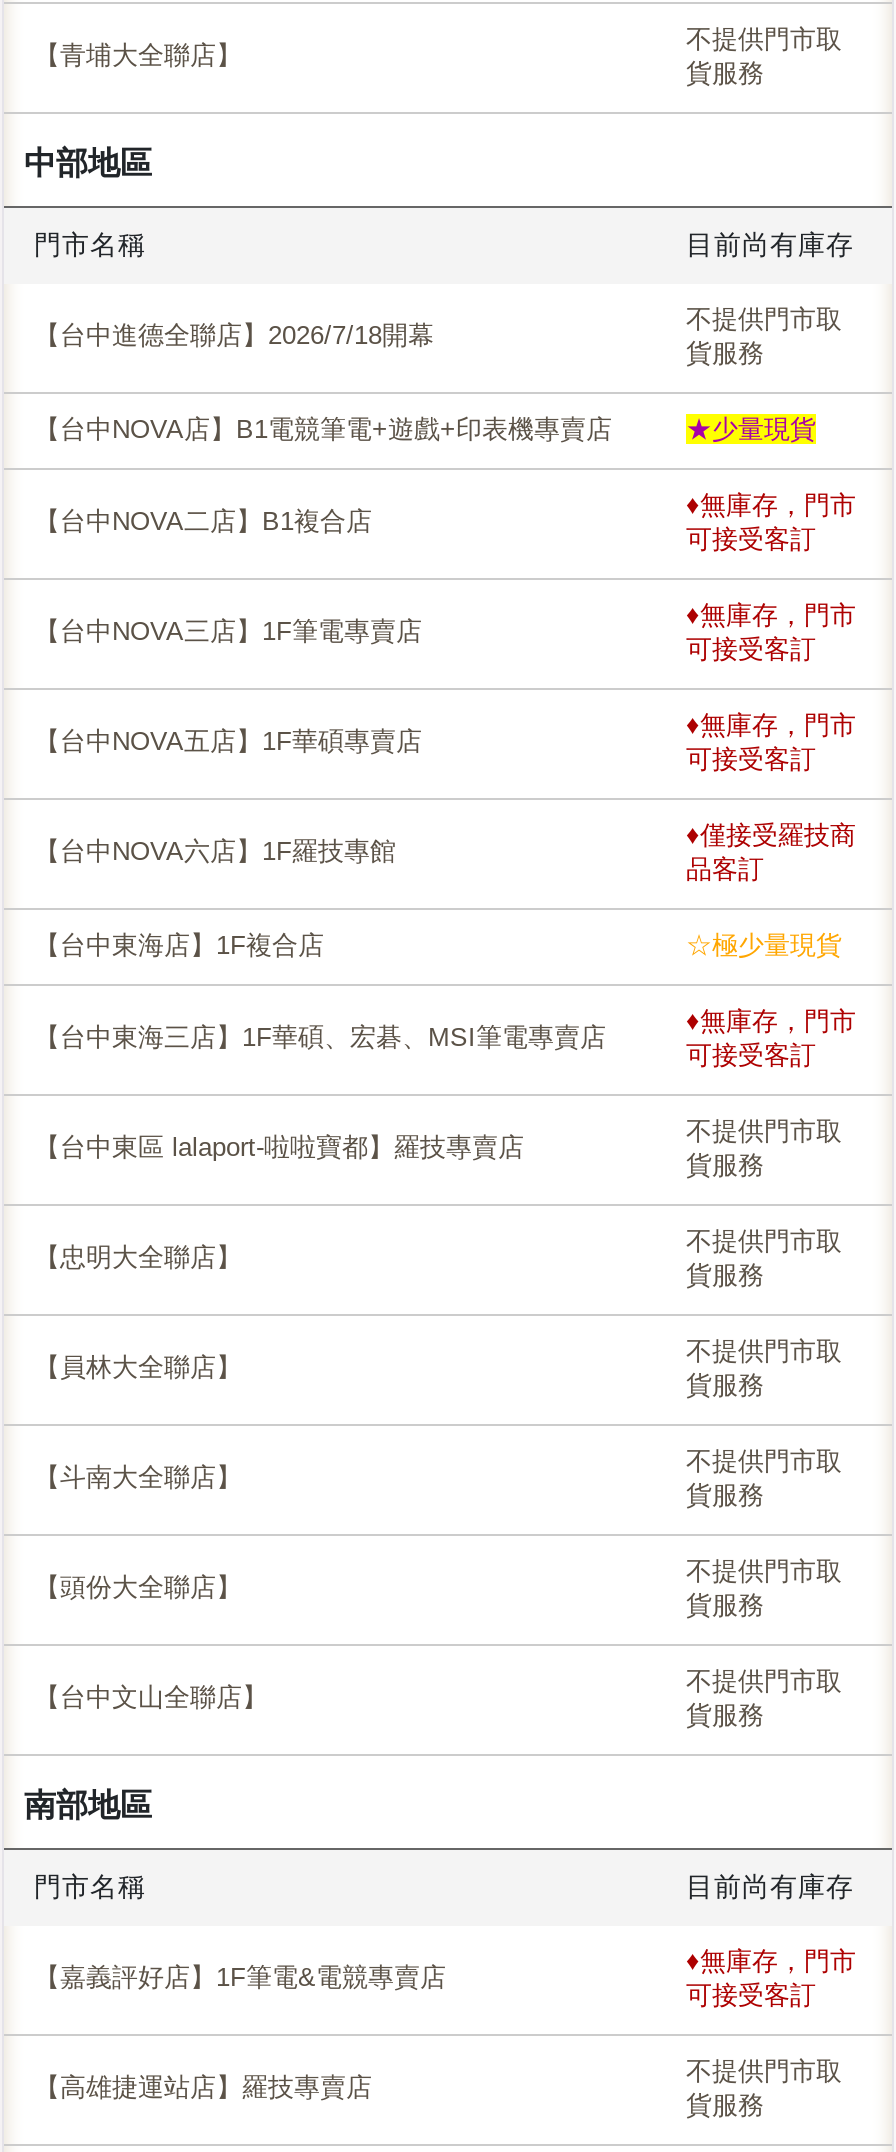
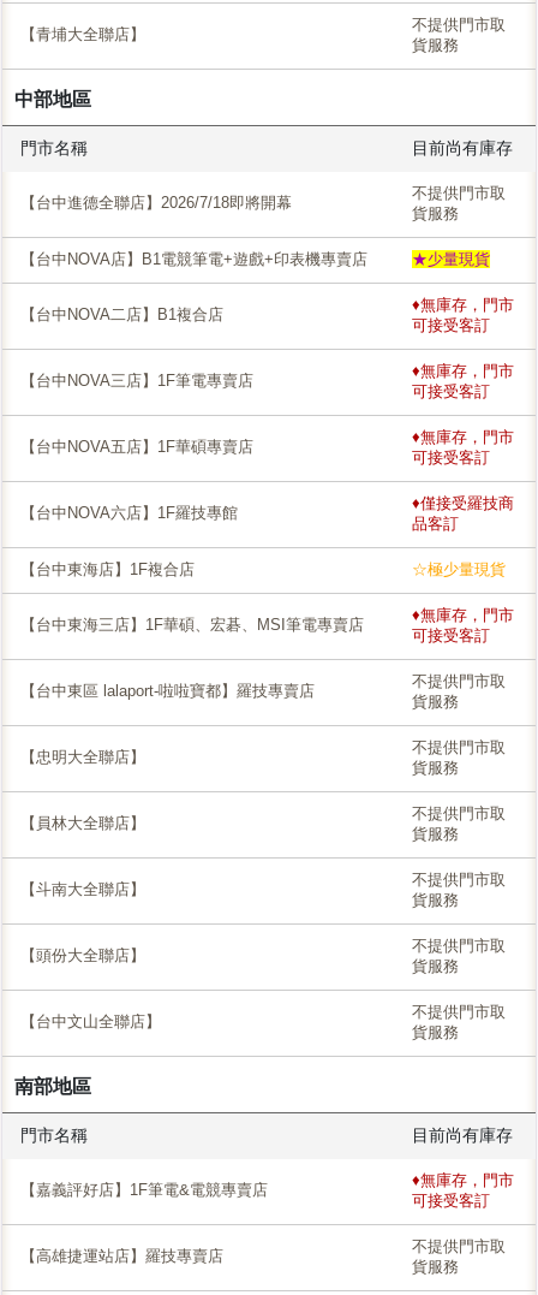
[34,321,434,351] 【台中進德全聯店】2026/7/18開幕 -> [20,194,292,212] 【台中進德全聯店】2026/7/18即將開幕

